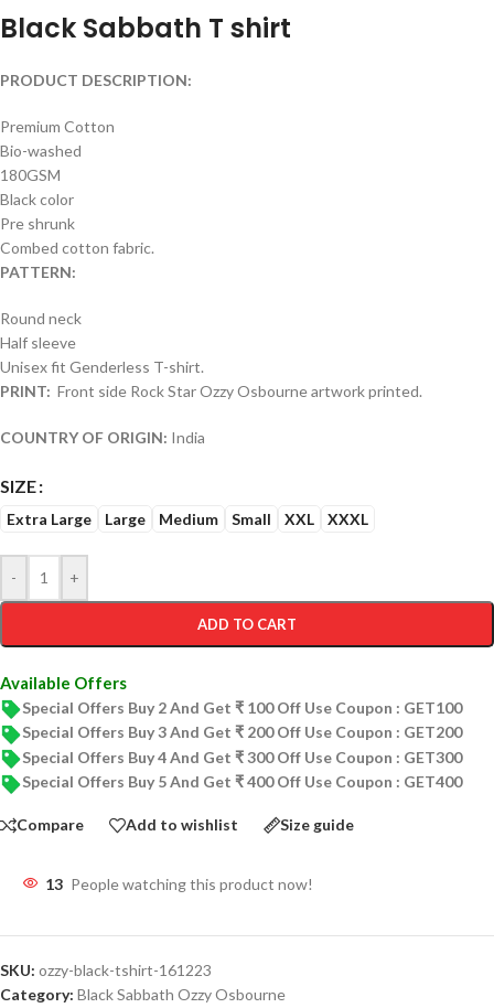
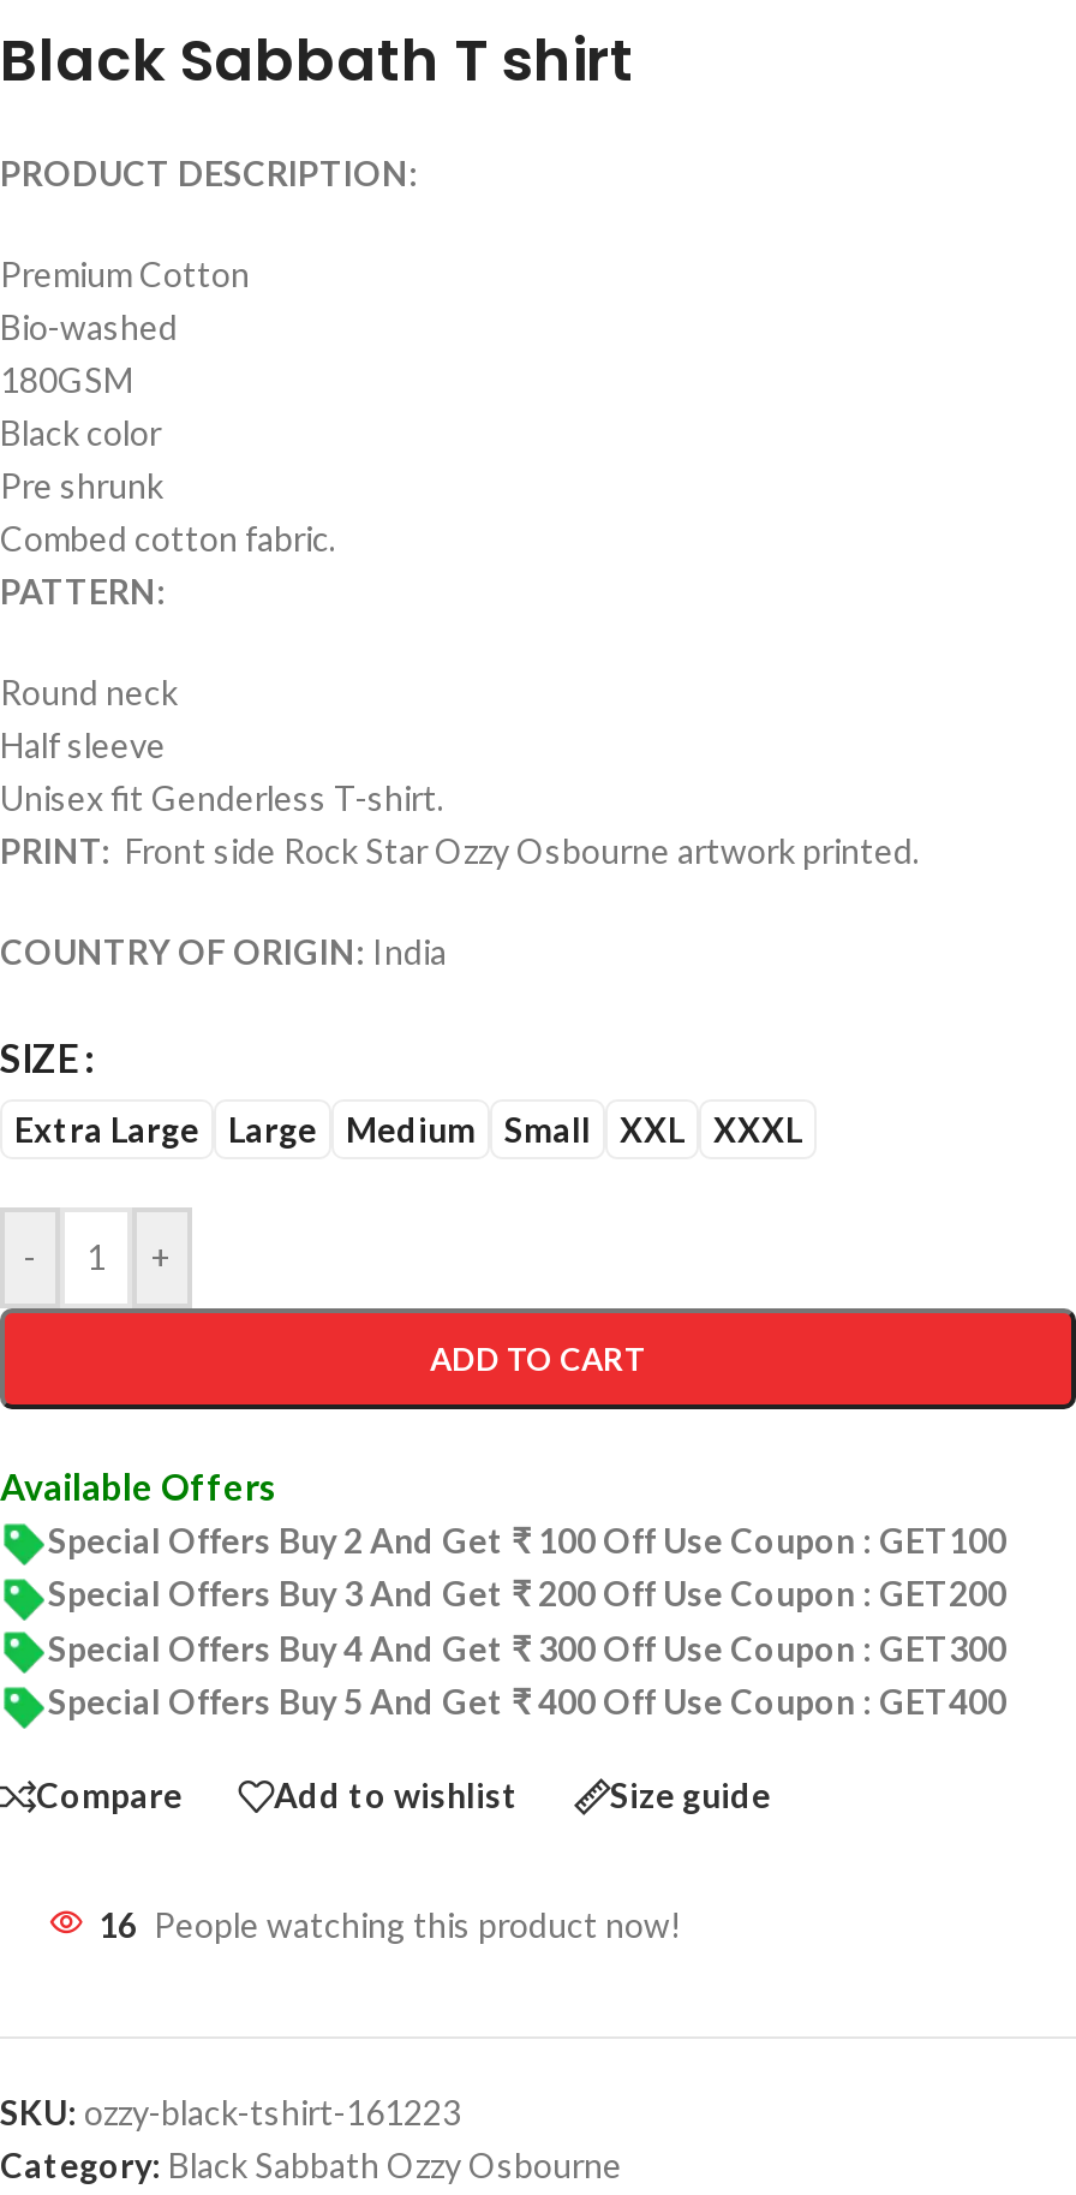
[45,874,313,893] 13 People watching this product now! -> [98,1904,682,1945] 16 People watching this product now!

